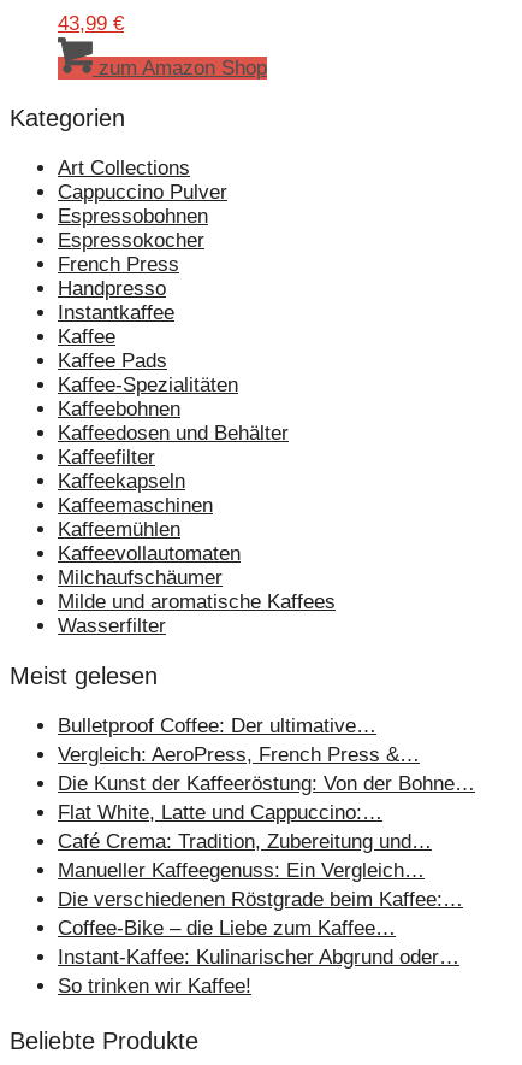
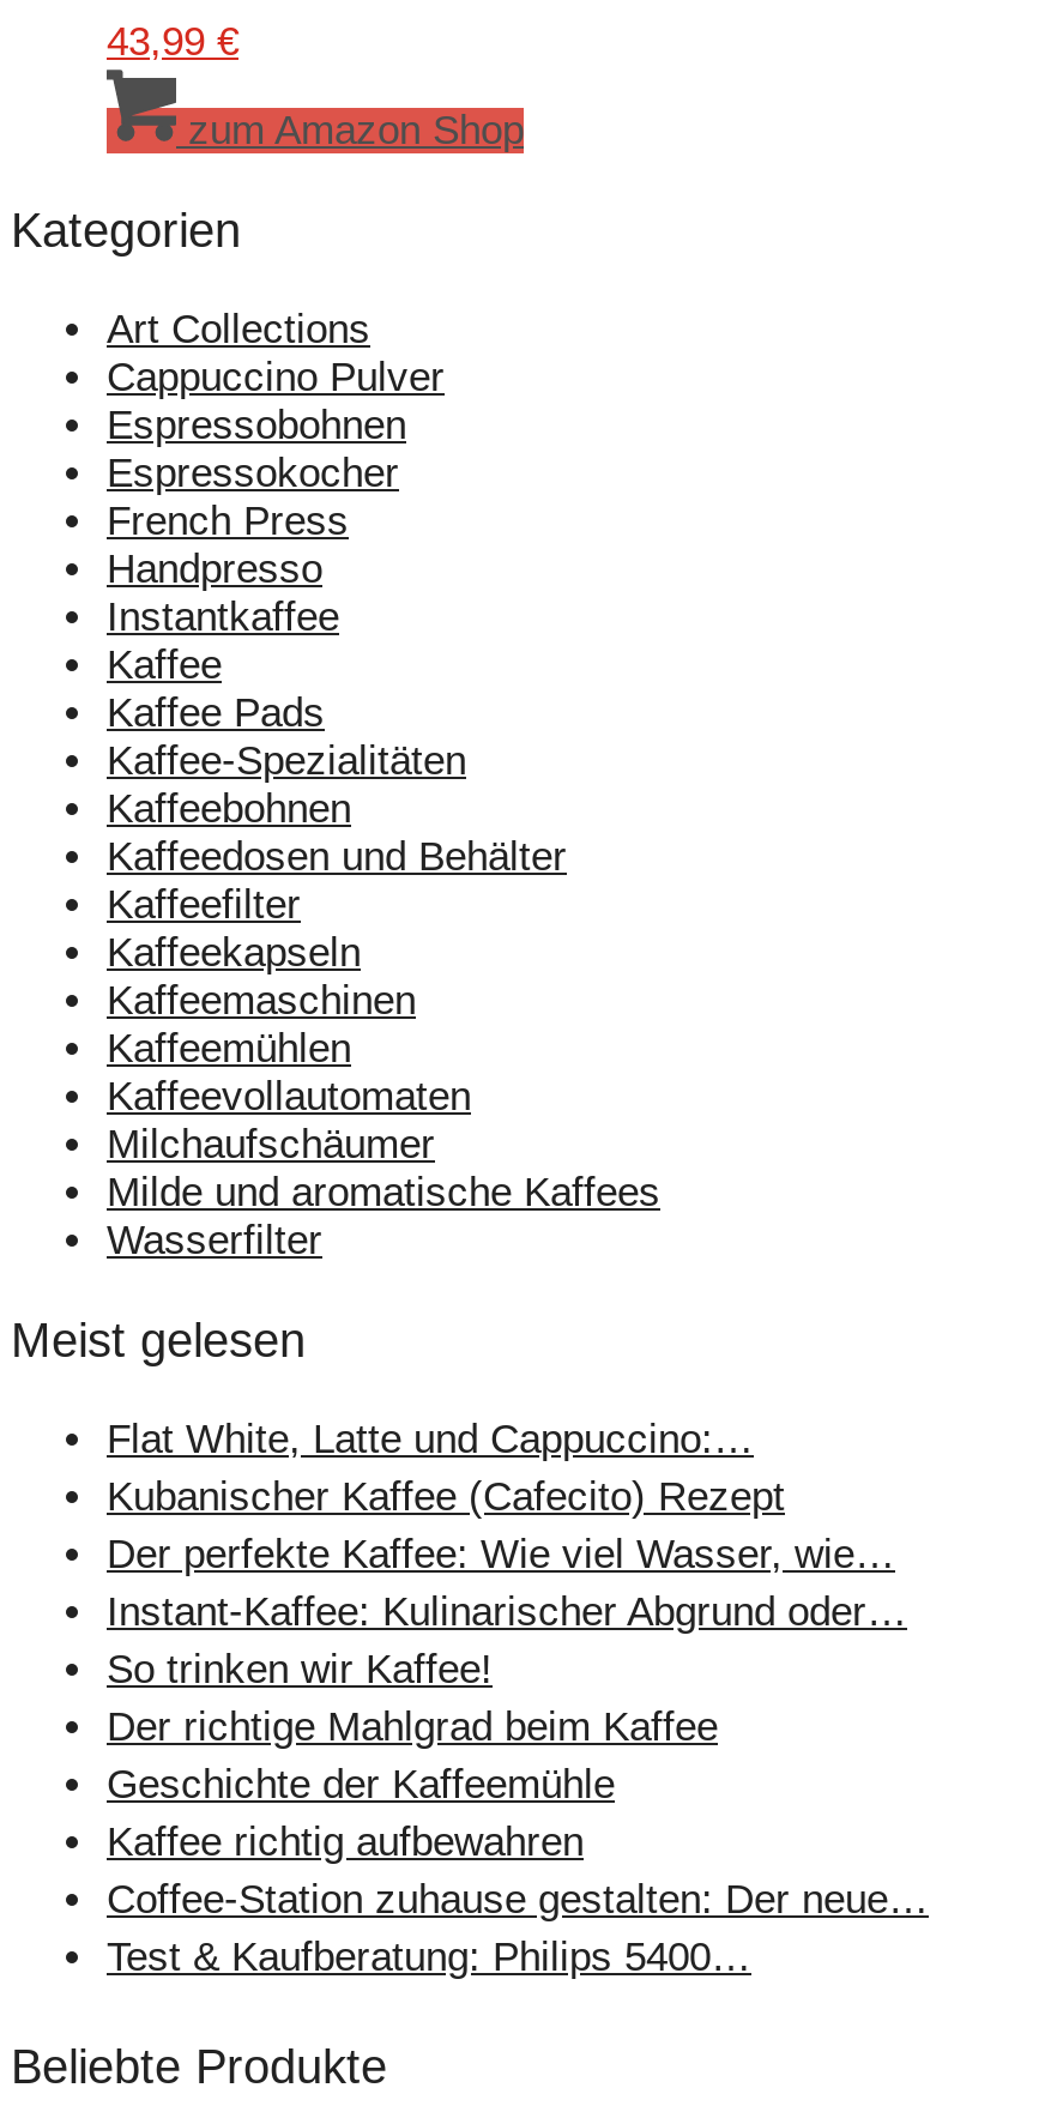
[58,714,475,795] Bulletproof Coffee: Der ultimative… | Vergleich: AeroPress, French Press &… | Die Kunst der Kaffeeröstung: Von der Bohne… -> none
moved [58,801,382,823] -> [107,1416,754,1461]: Flat White, Latte und Cappuccino:…
[58,829,463,939] Café Crema: Tradition, Zubereitung und… | Manueller Kaffeegenuss: Ein Vergleich… | Die verschiedenen Röstgrade beim Kaffee:… | Coffee-Bike – die Liebe zum Kaffee… -> [107,1473,895,1576] Kubanischer Kaffee (Cafecito) Rezept | Der perfekte Kaffee: Wie viel Wasser, wie…
moved [58,945,459,997] -> [107,1588,907,1691]: Instant-Kaffee: Kulinarischer Abgrund oder… | So trinken wir Kaffee!
none -> [107,1703,929,1979] Der richtige Mahlgrad beim Kaffee | Geschichte der Kaffeemühle | Kaffee richtig aufbewahren | Coffee-Station zuhause gestalten: Der neue… | Test & Kaufberatung: Philips 5400…

